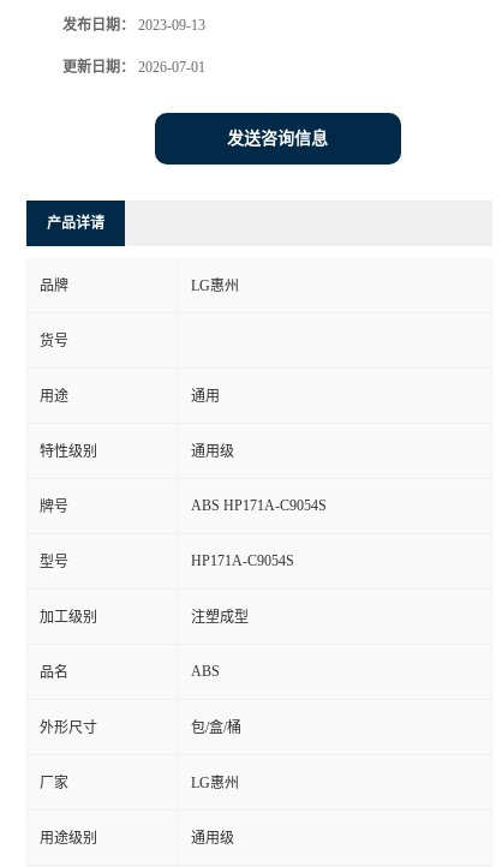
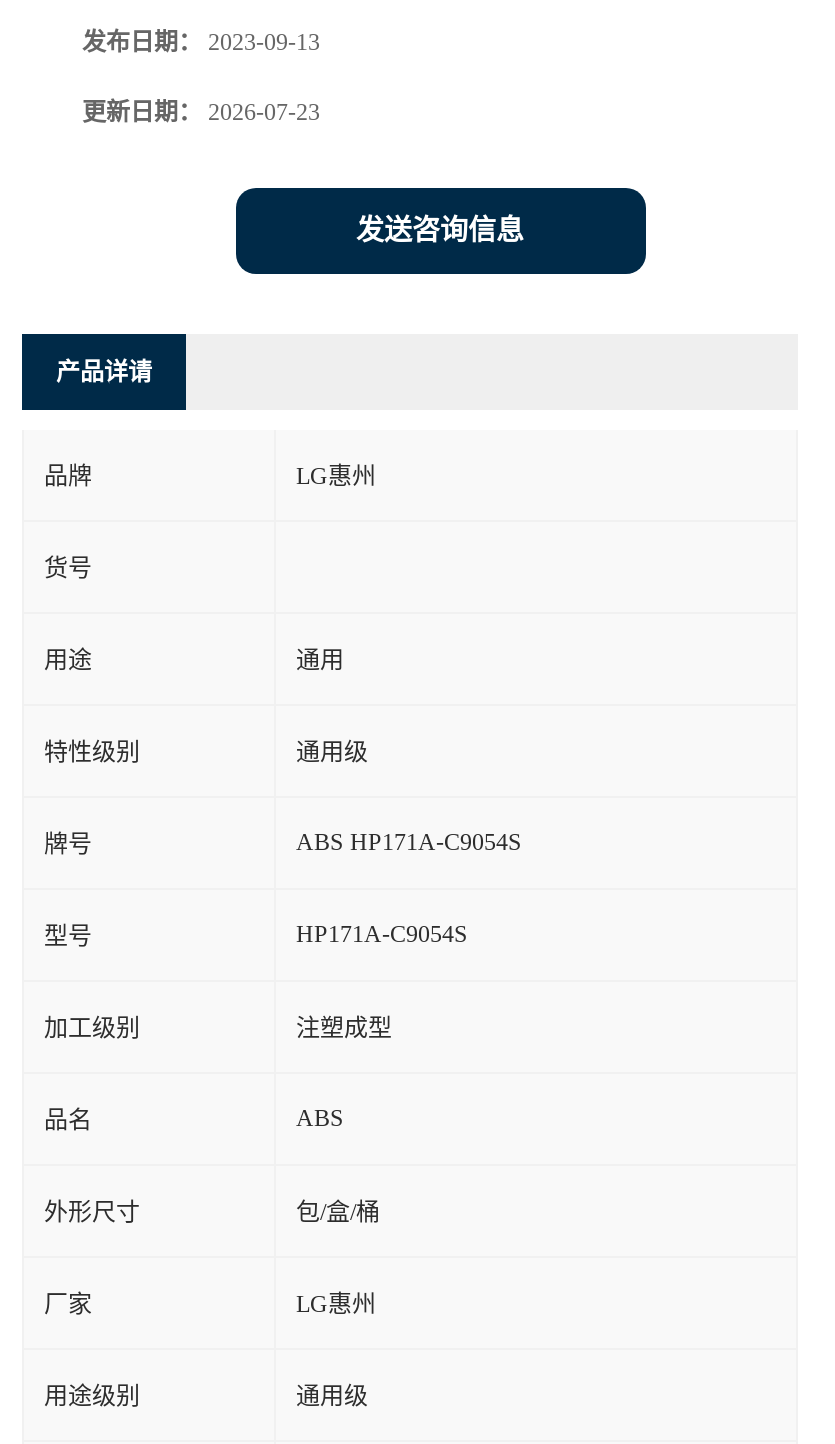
[62,59,205,76] 更新日期：2026-07-01 -> [82,98,320,126] 更新日期：2026-07-23

